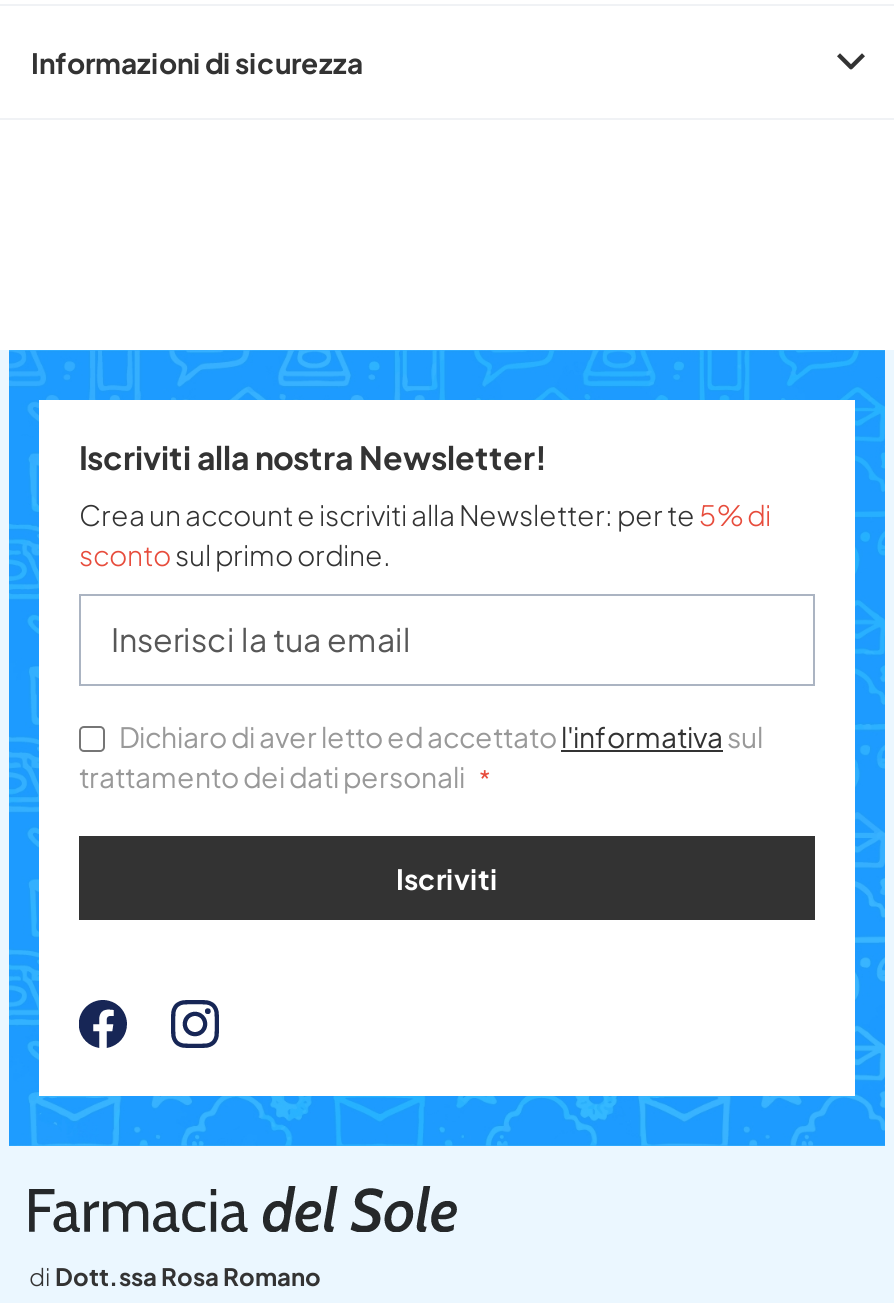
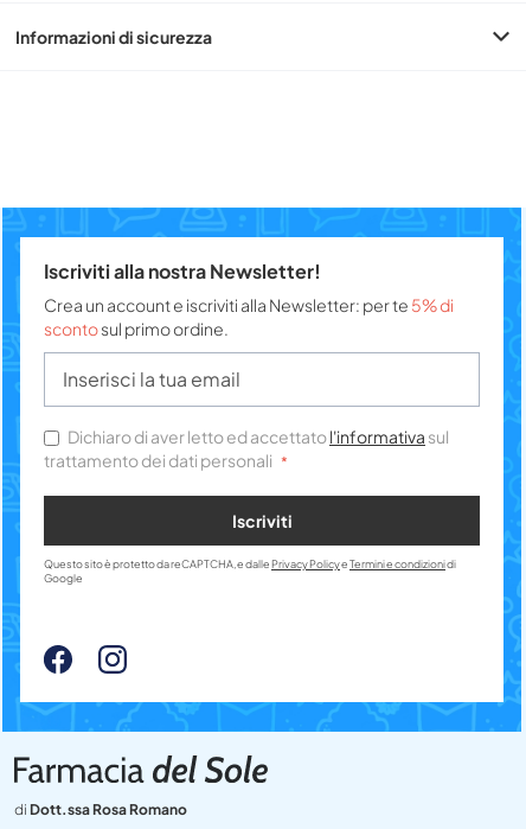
none -> [44,558,456,585] Questo sito è protetto da reCAPTCHA, e dalle Privacy Policye Termini e condizioni di | Google

